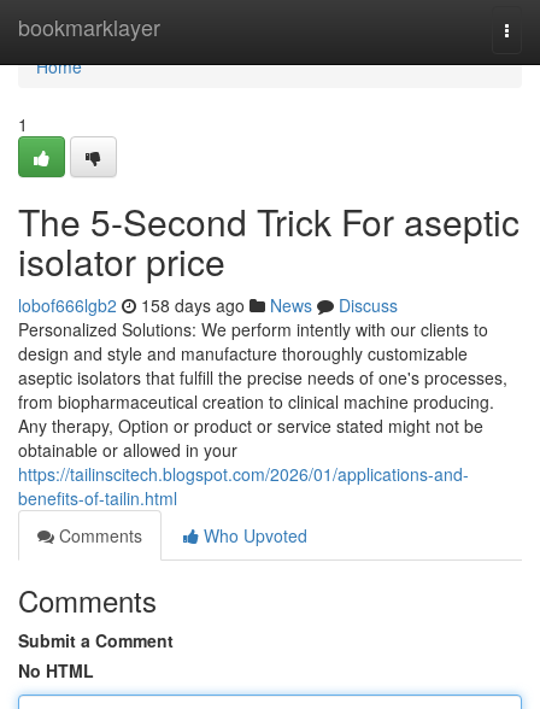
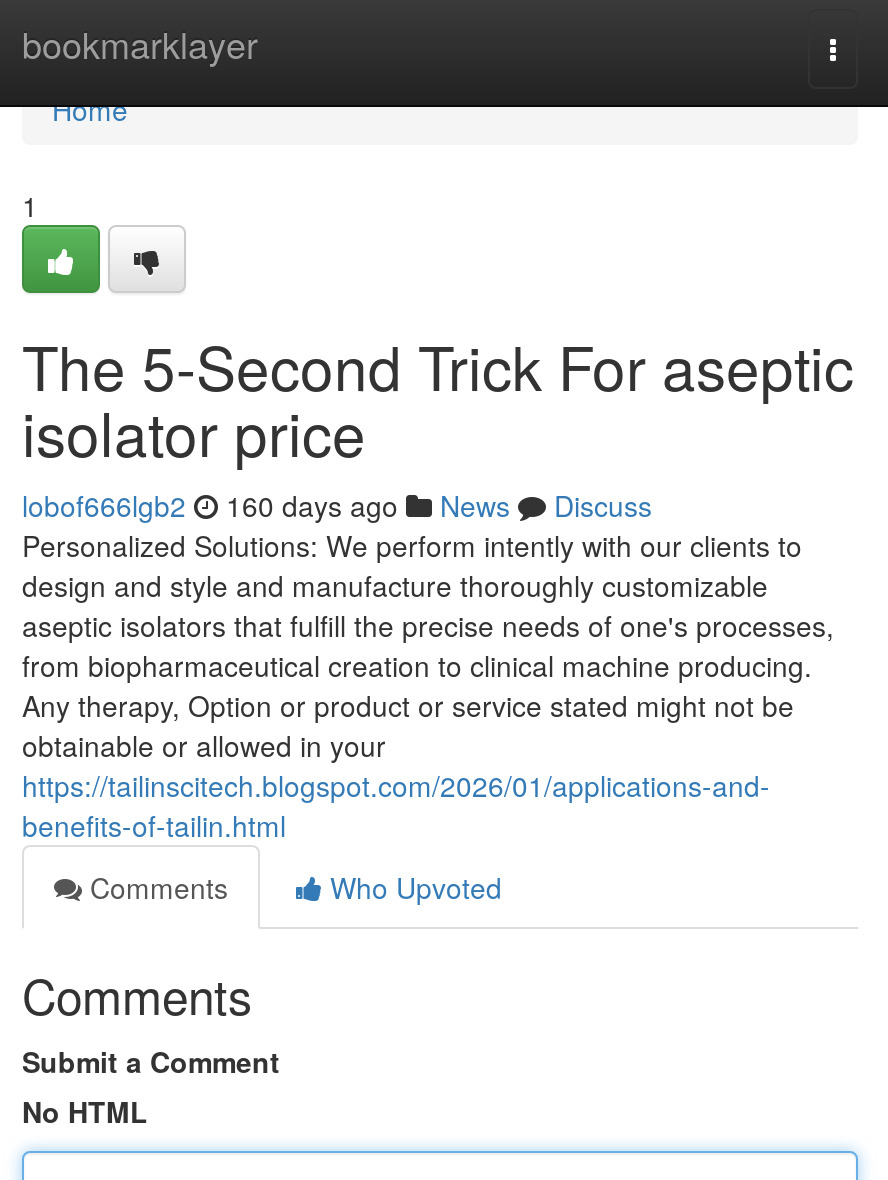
[18,293,398,317] lobof666lgb2 158 days ago News Discuss -> [22,485,652,525] lobof666lgb2 160 days ago News Discuss

